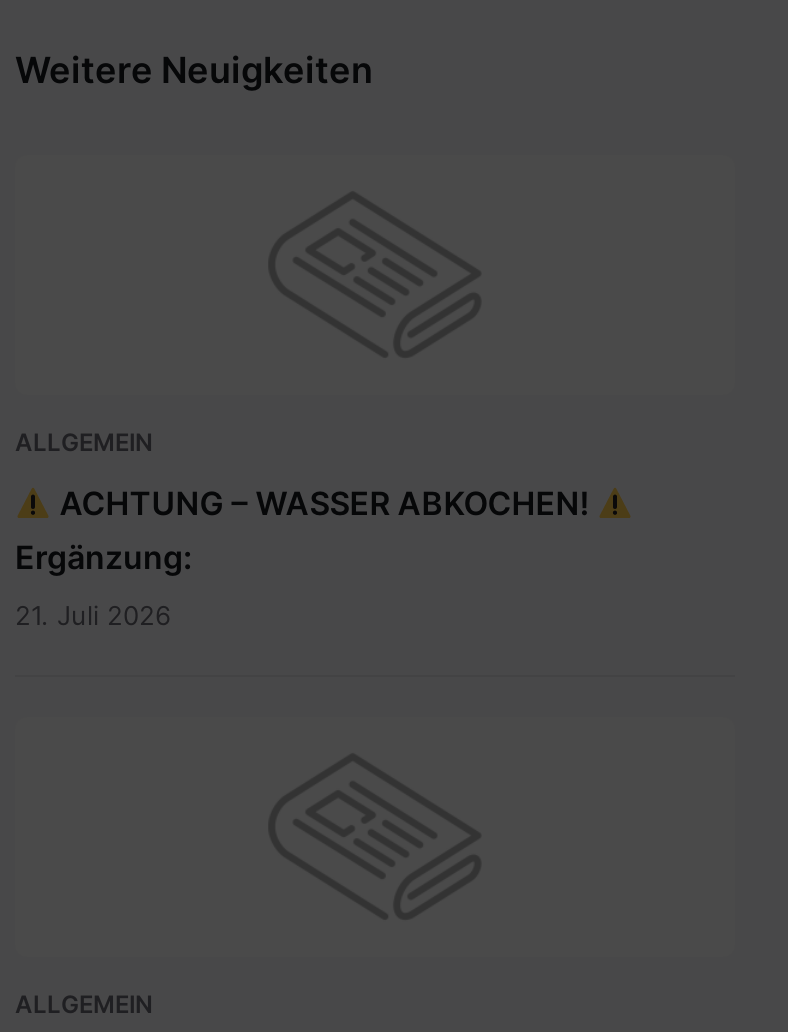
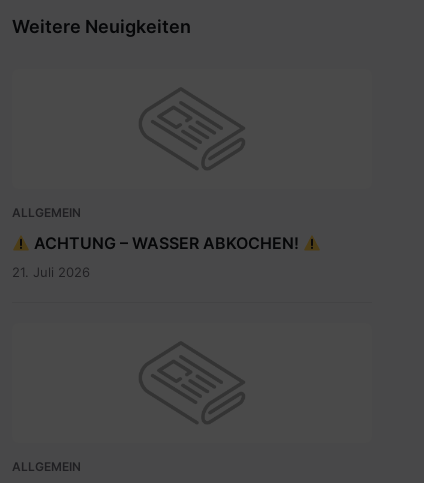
[15,538,193,578] Ergänzung: -> none

